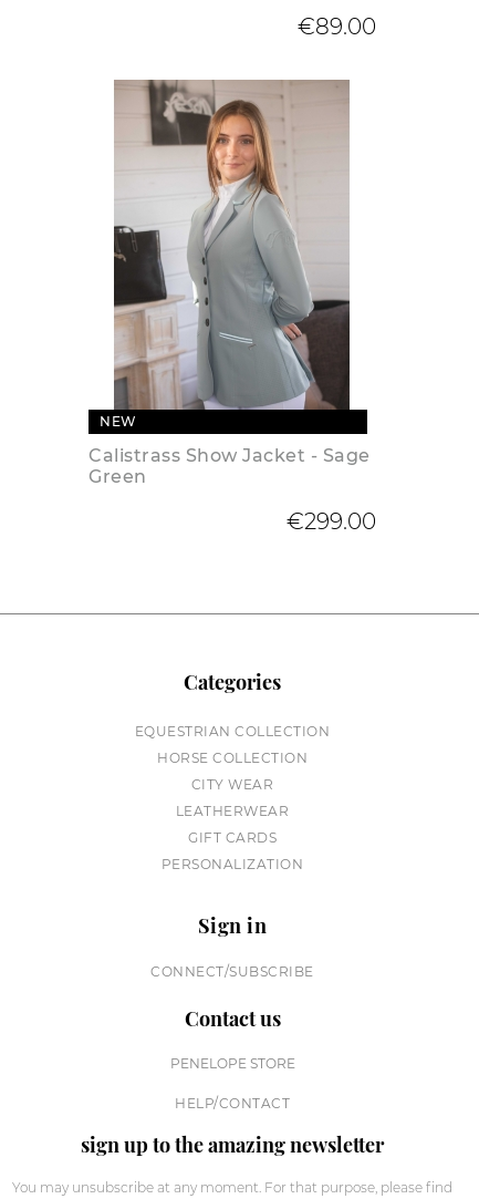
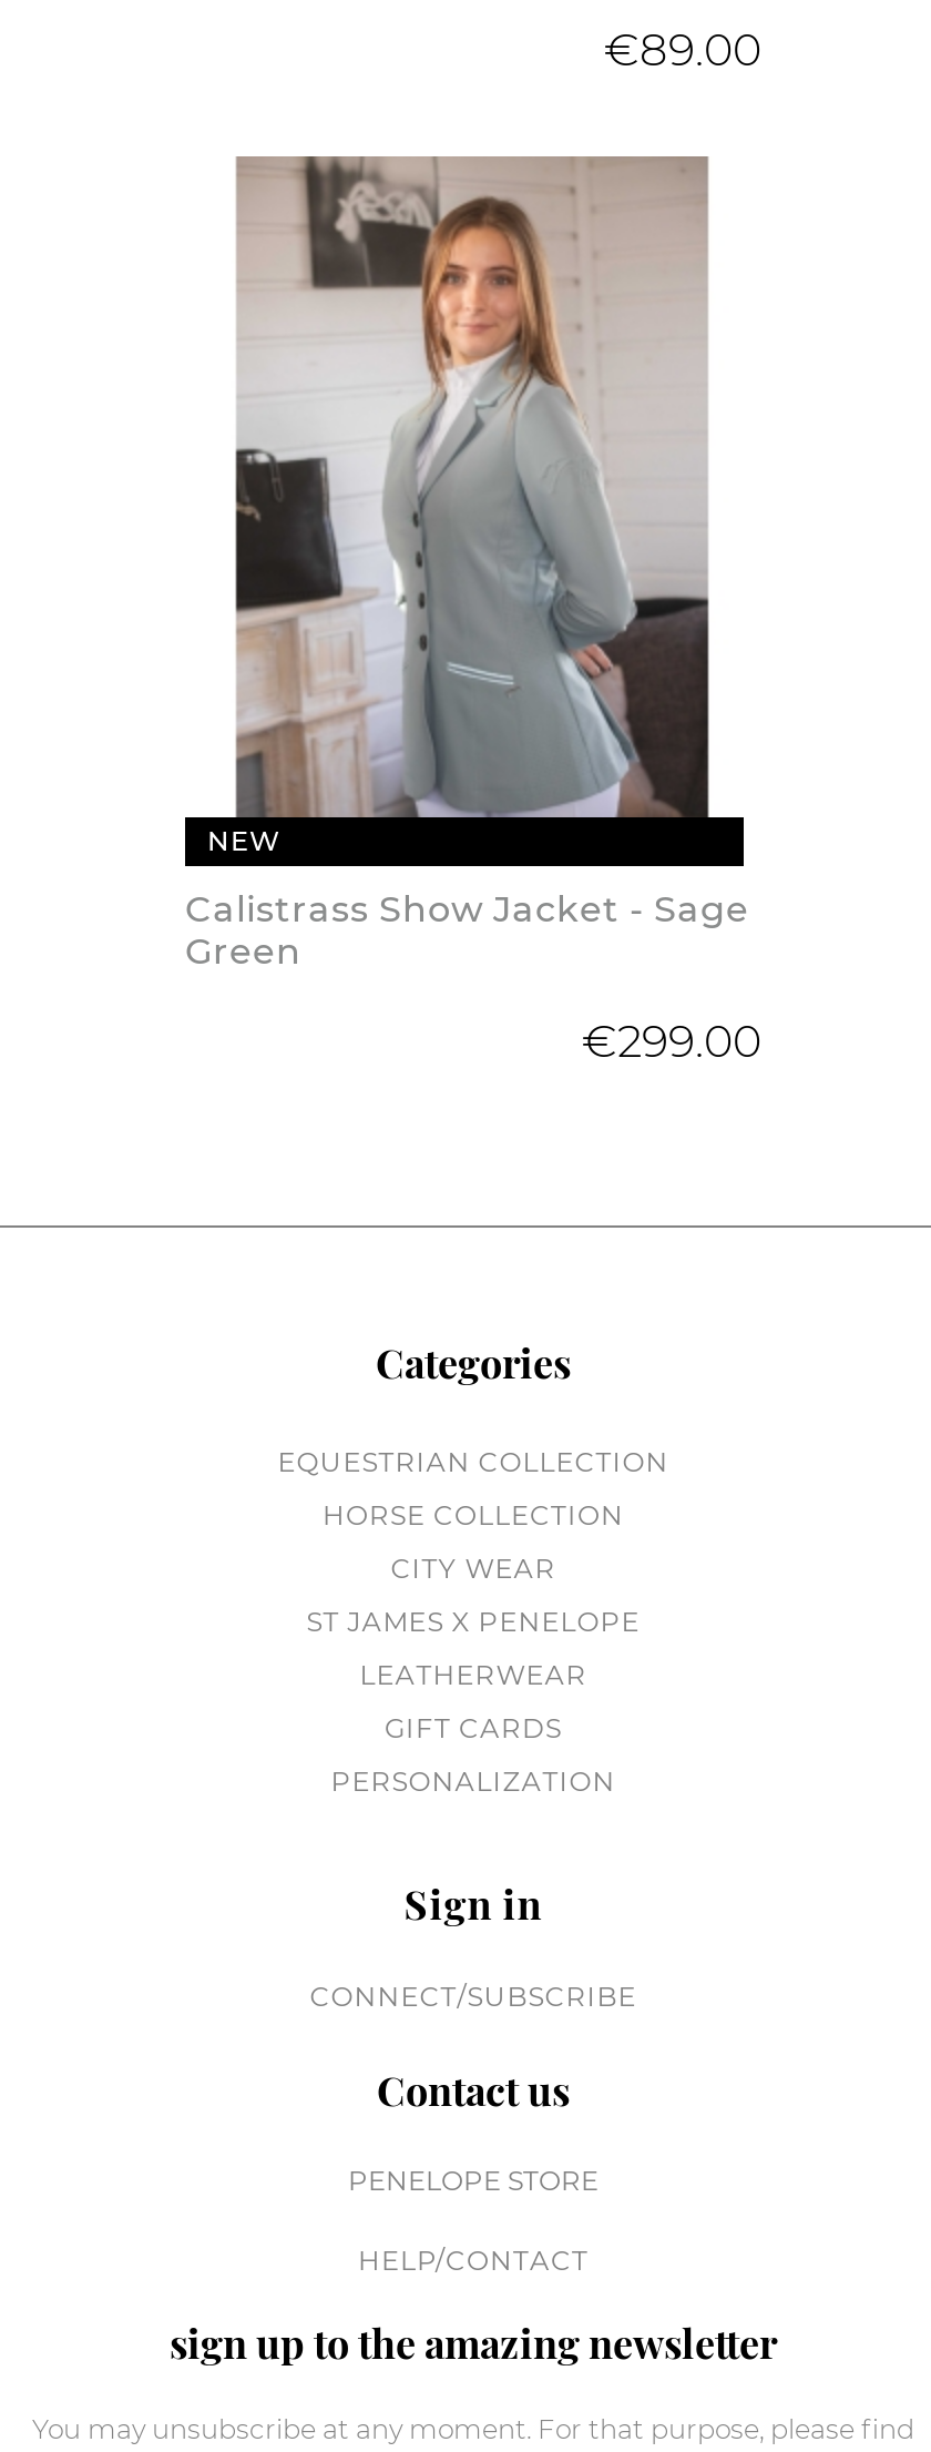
none -> [307,1605,640,1638] ST JAMES X PENELOPE

